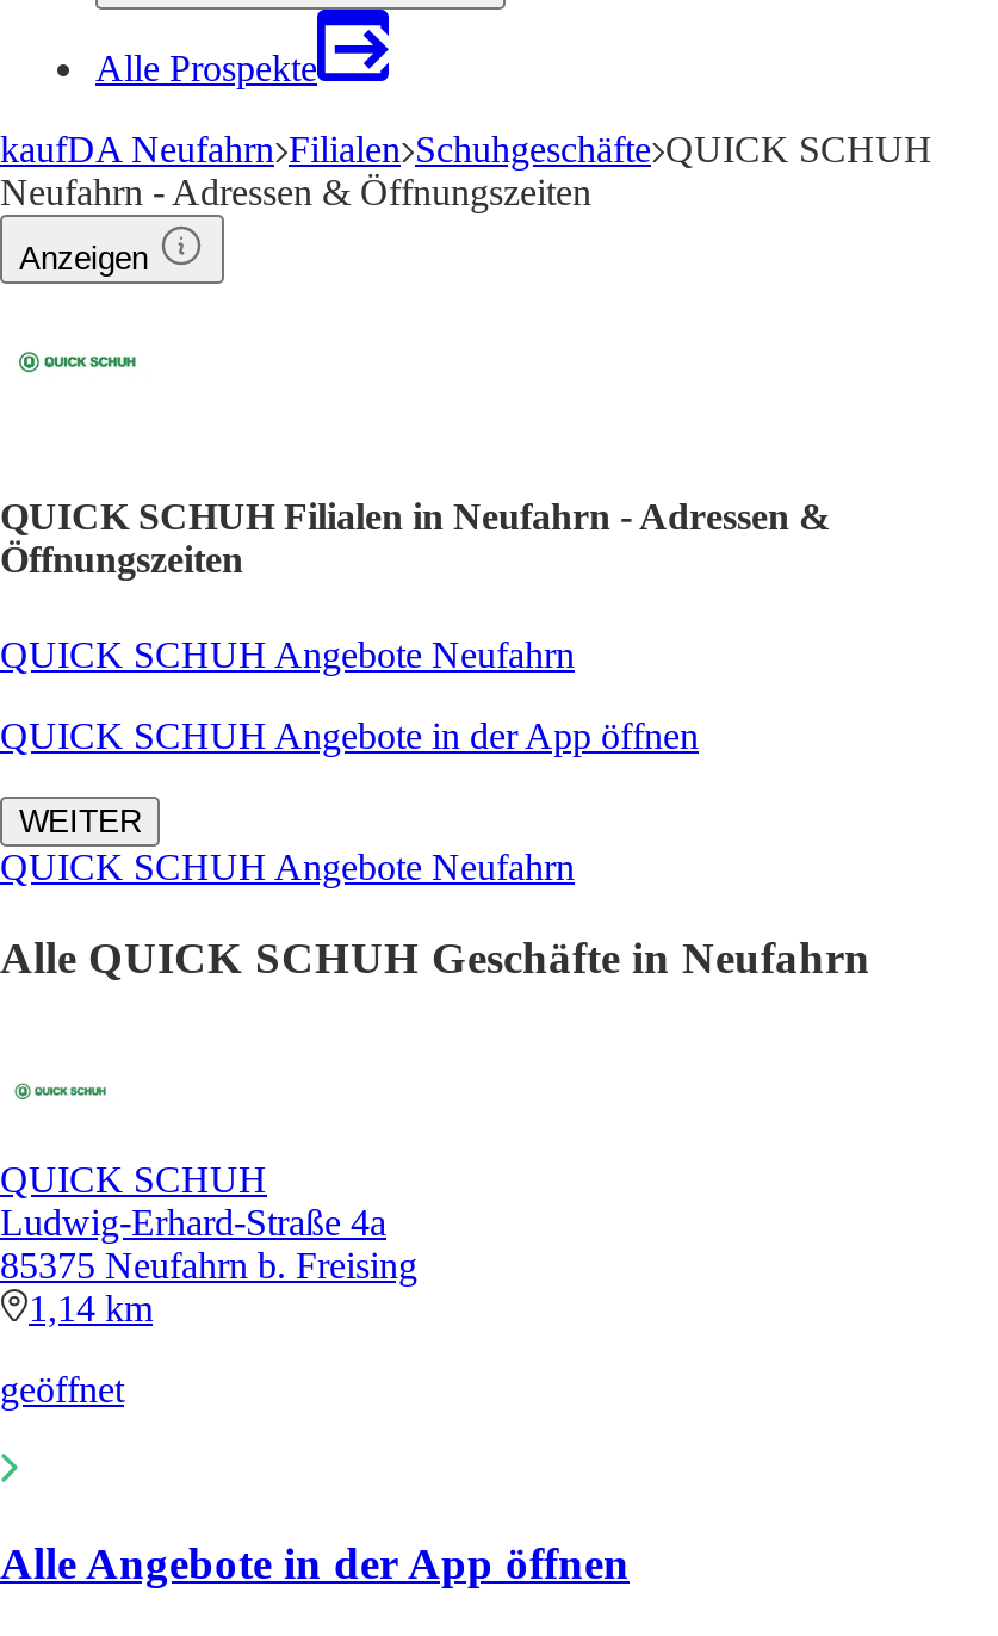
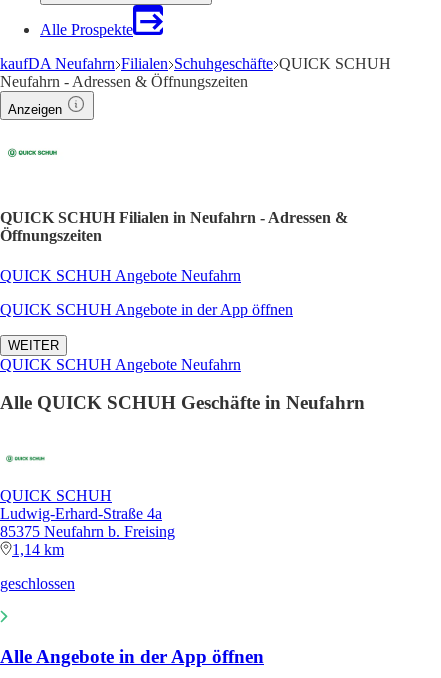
[0,1369,124,1409] geöffnet -> [0,575,75,592] geschlossen

